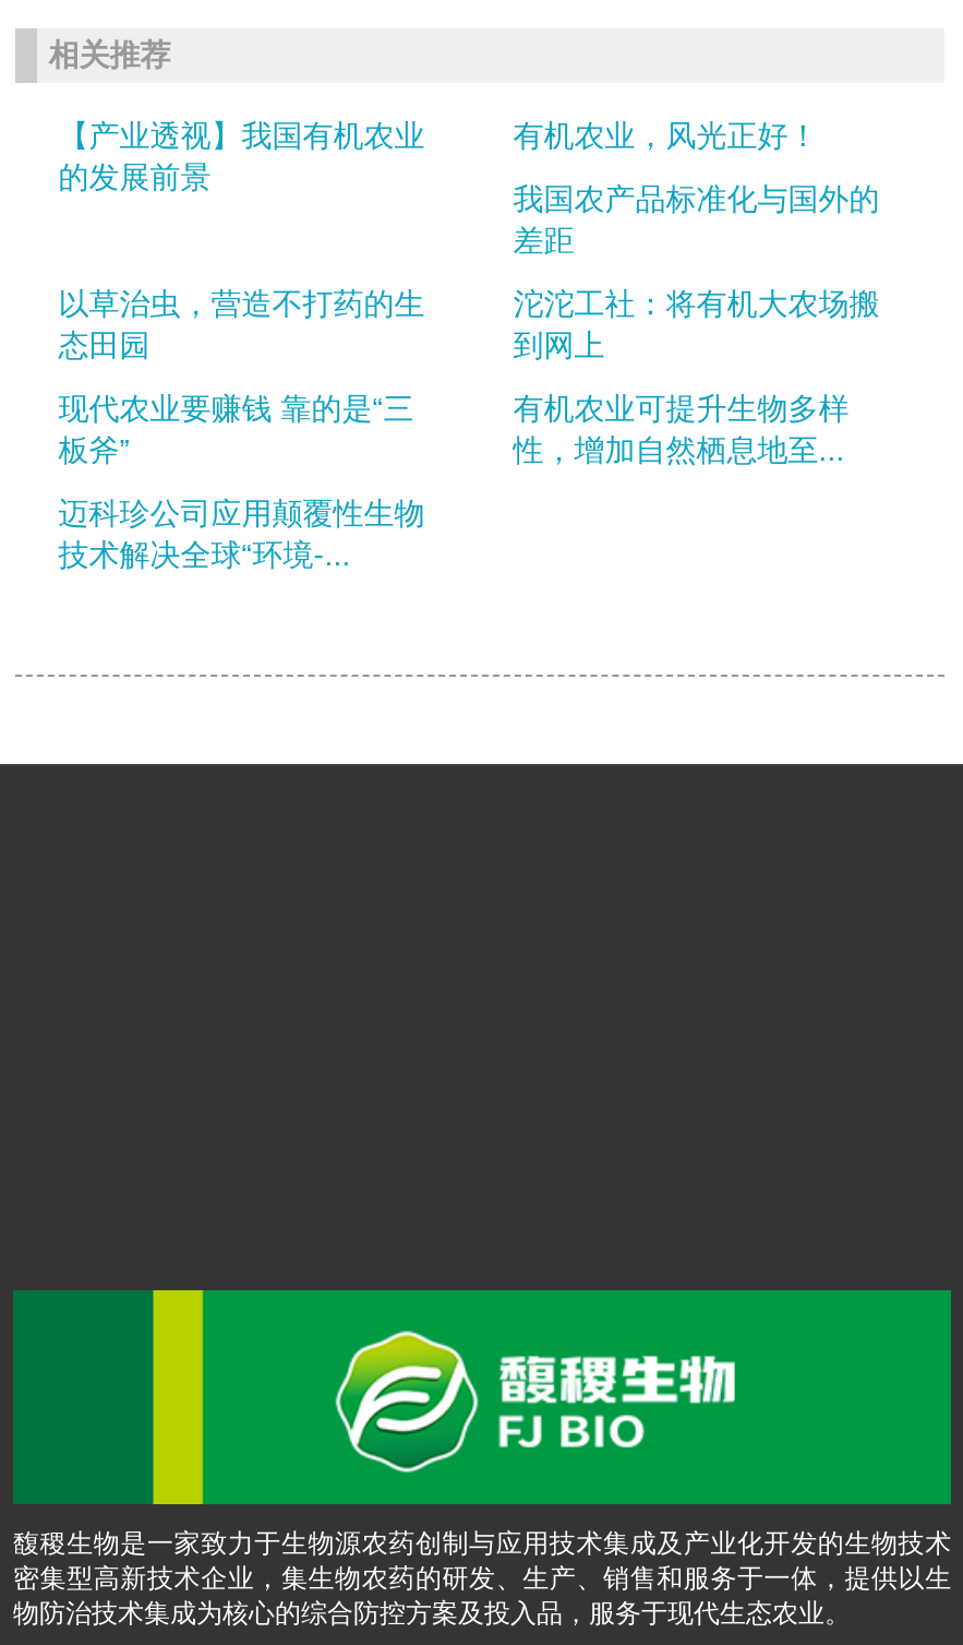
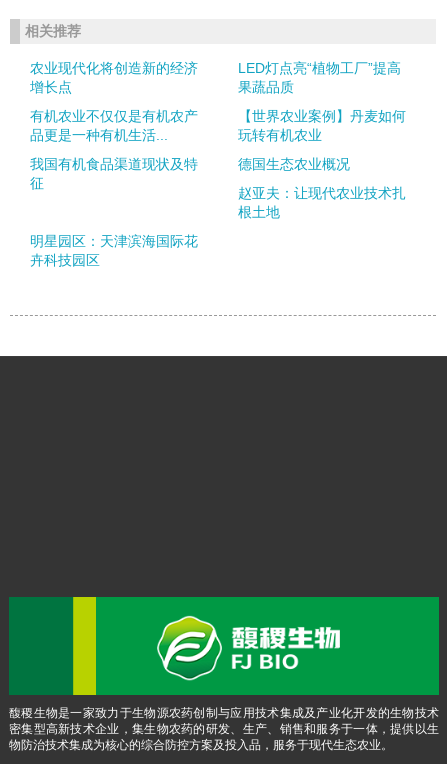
[58,118,425,194] 【产业透视】我国有机农业 | 的发展前景 -> [30,60,198,95] 农业现代化将创造新的经济 | 增长点
[513,118,819,153] 有机农业，风光正好！ -> [238,60,401,95] LED灯点亮“植物工厂”提高 | 果蔬品质
[513,181,880,258] 我国农产品标准化与国外的 | 差距 -> [30,108,198,143] 有机农业不仅仅是有机农产 | 品更是一种有机生活...
[58,286,425,362] 以草治虫，营造不打药的生 | 态田园 -> [238,108,406,143] 【世界农业案例】丹麦如何 | 玩转有机农业
[513,286,880,362] 沱沱工社：将有机大农场搬 | 到网上 -> [30,156,198,191] 我国有机食品渠道现状及特 | 征
[58,391,414,467] 现代农业要赚钱 靠的是“三 | 板斧” -> [238,156,350,172] 德国生态农业概况
[513,391,849,467] 有机农业可提升生物多样 | 性，增加自然栖息地至... -> [238,185,406,220] 赵亚夫：让现代农业技术扎 | 根土地
[58,496,425,572] 迈科珍公司应用颠覆性生物 | 技术解决全球“环境-... -> [30,233,198,268] 明星园区：天津滨海国际花 | 卉科技园区

